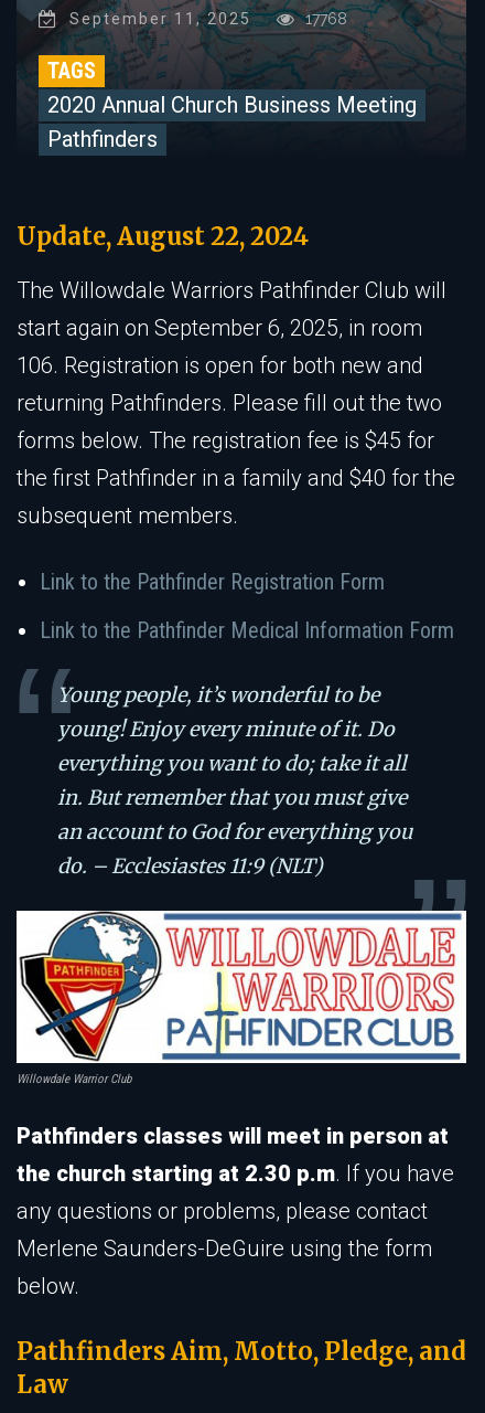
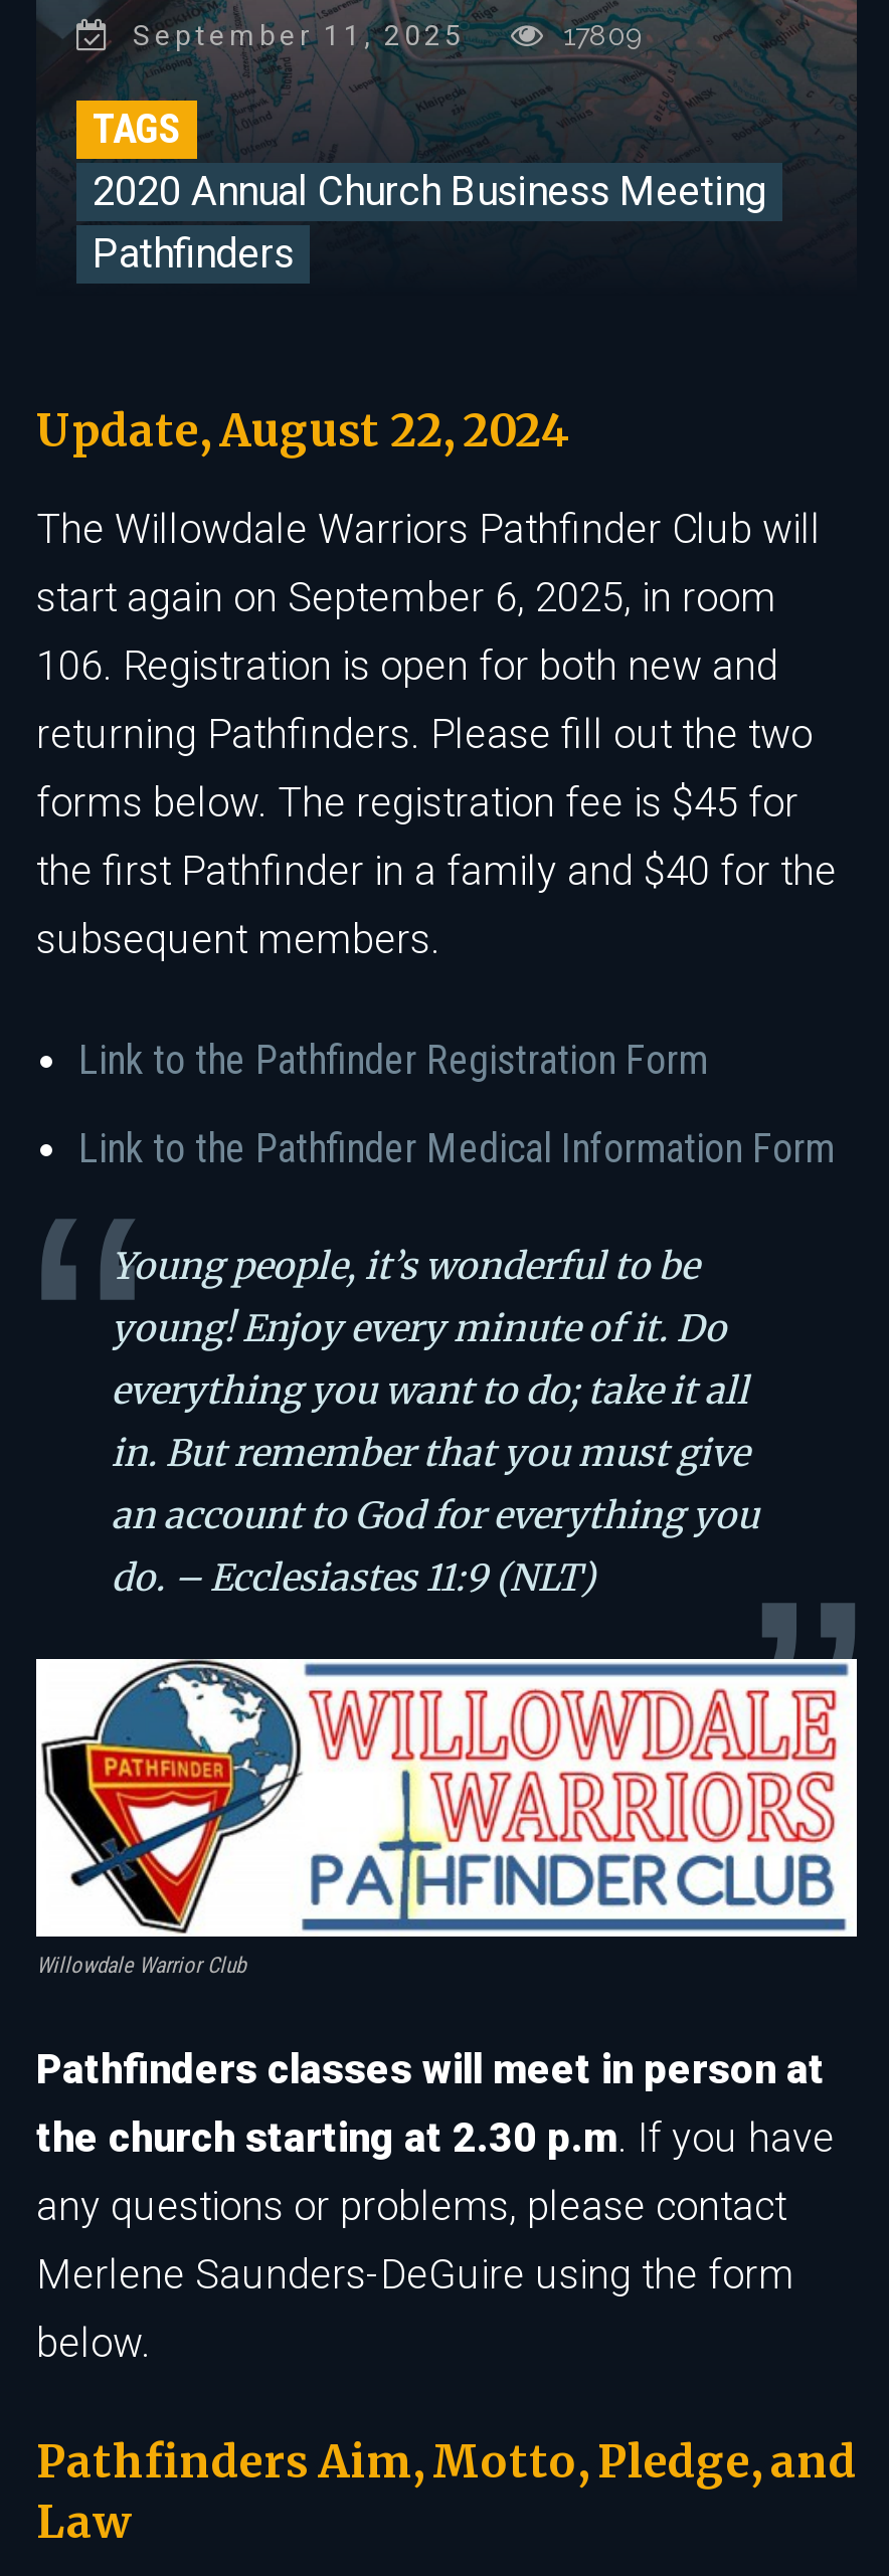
[305,10,347,28] 17768 -> [563,18,642,50] 17809

